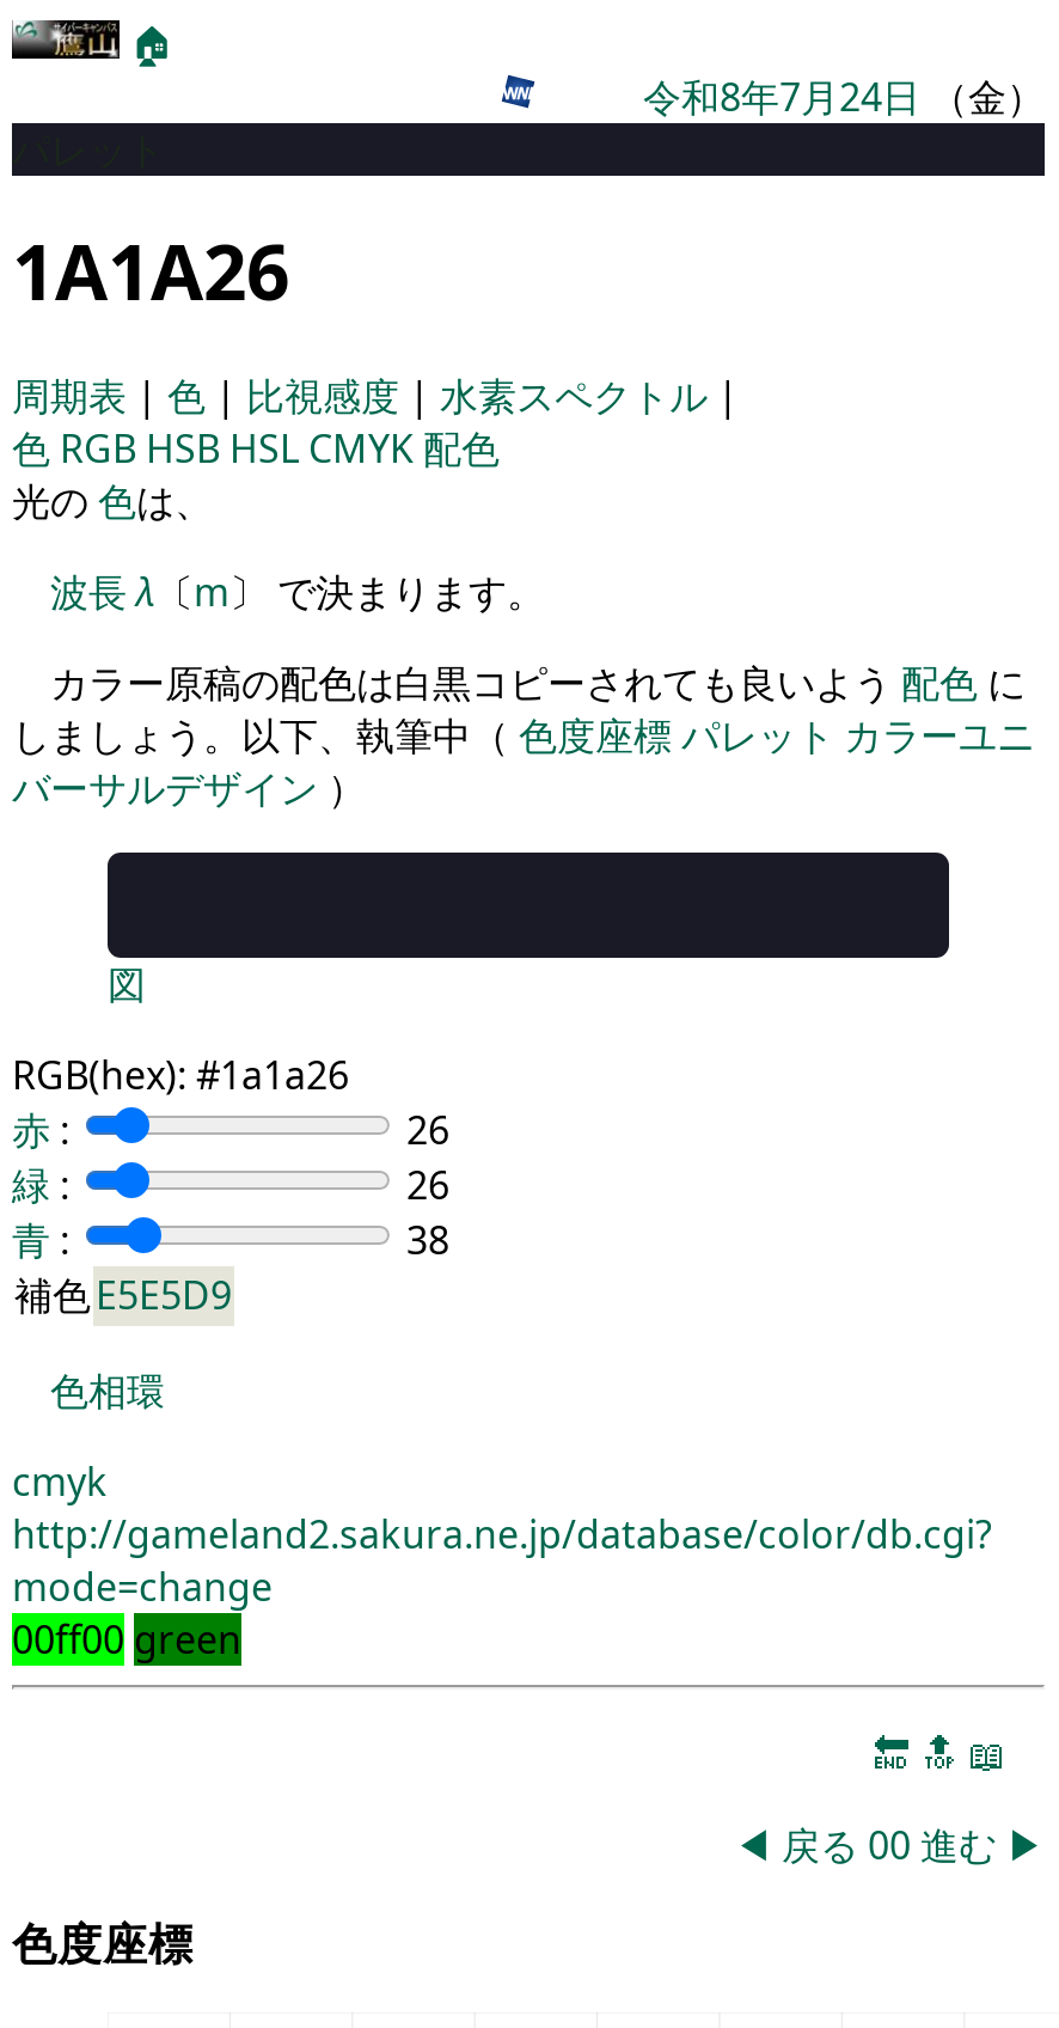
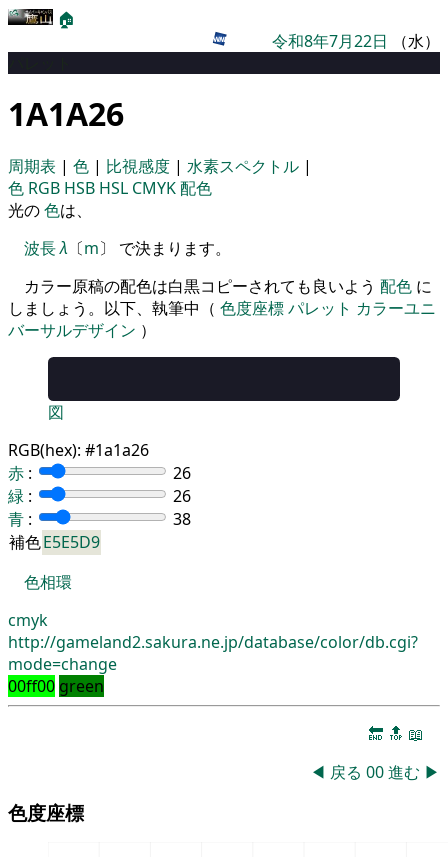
[643,71,1045,123] 令和8年7月24日（金） -> [272,30,440,52] 令和8年7月22日（水）

